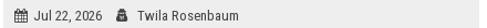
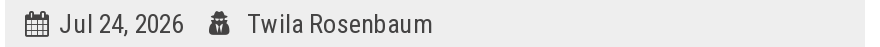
[33,8,239,24] Jul 22, 2026 Twila Rosenbaum -> [59,9,431,39] Jul 24, 2026 Twila Rosenbaum

